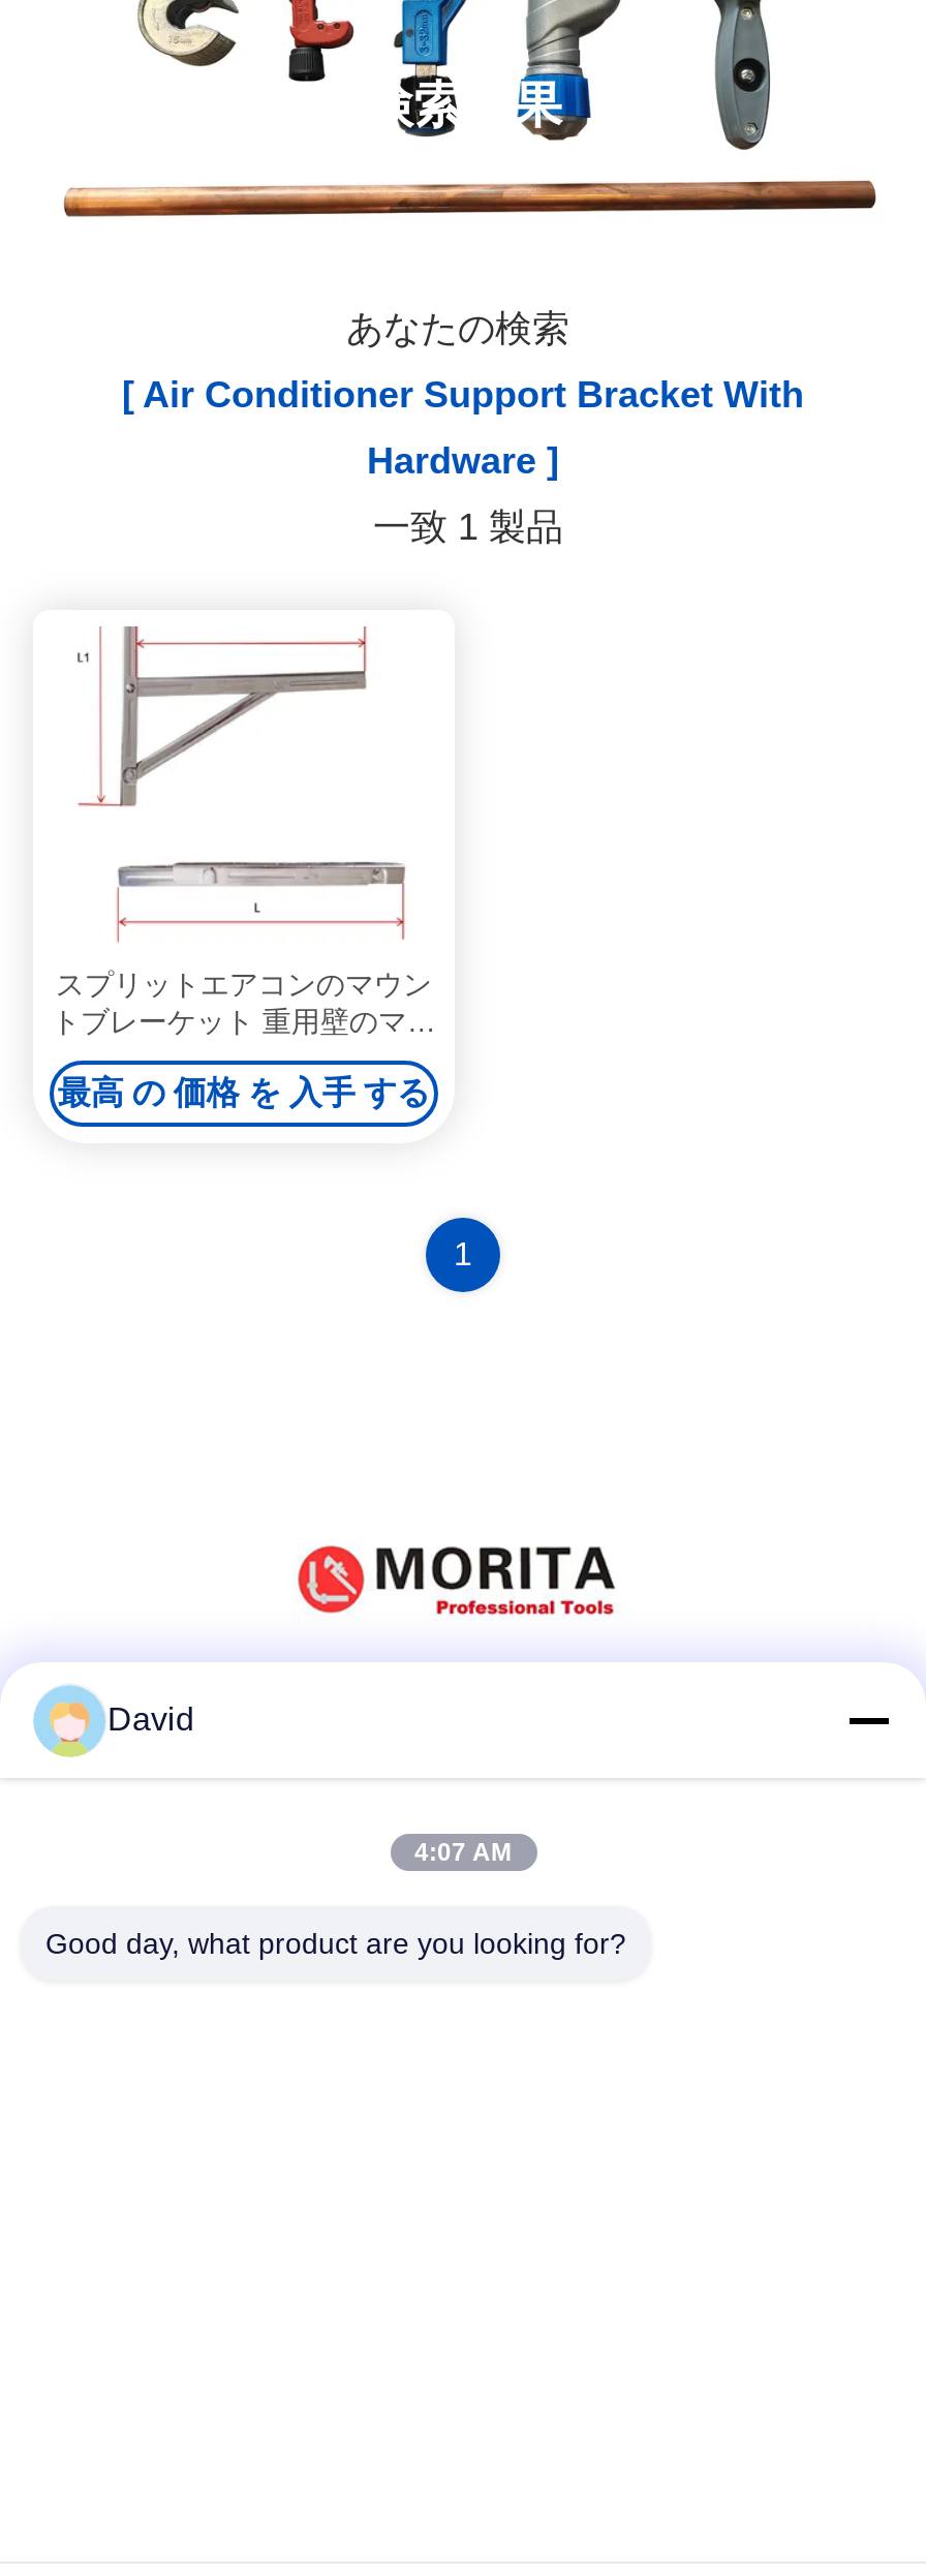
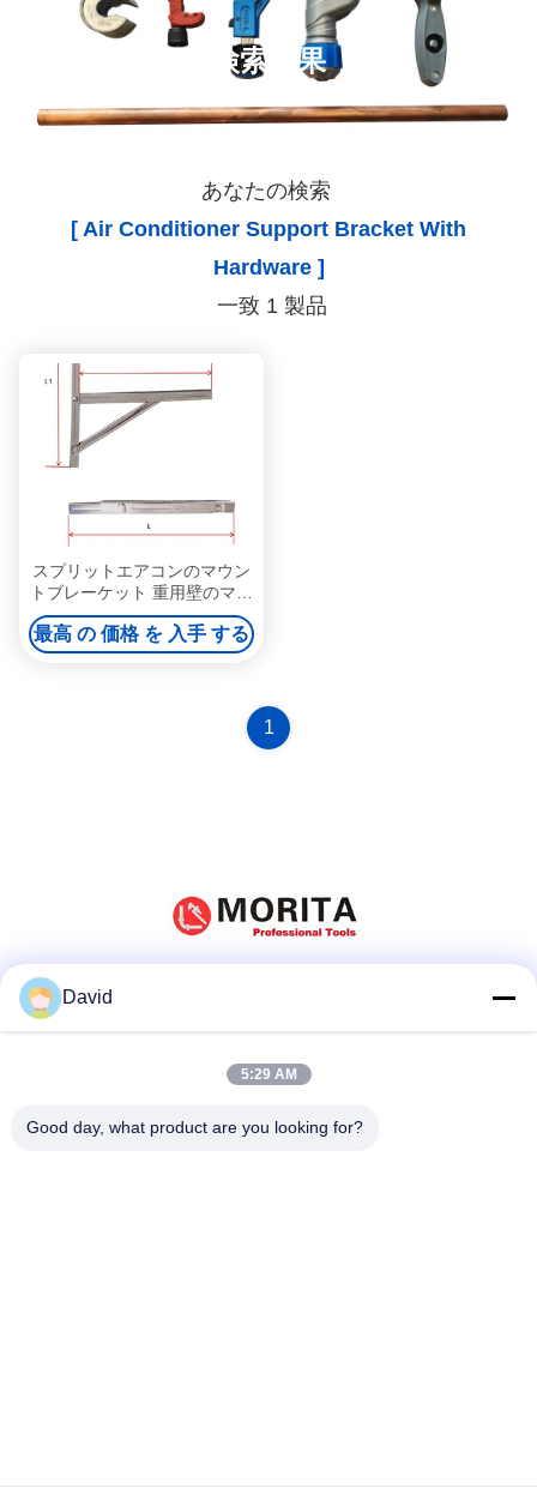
[414,1838,512,1867] 4:07 AM -> [240,1066,297,1083] 5:29 AM

